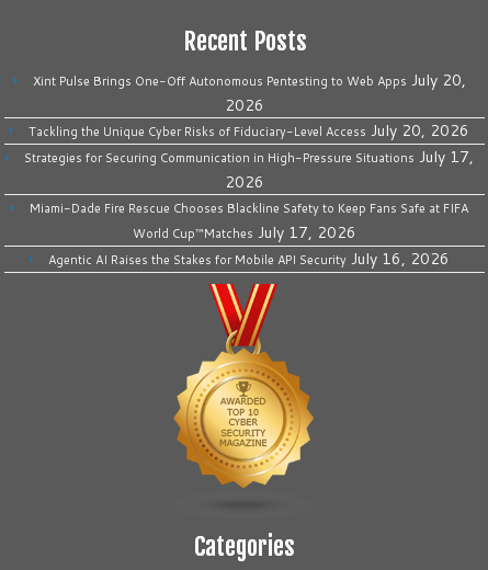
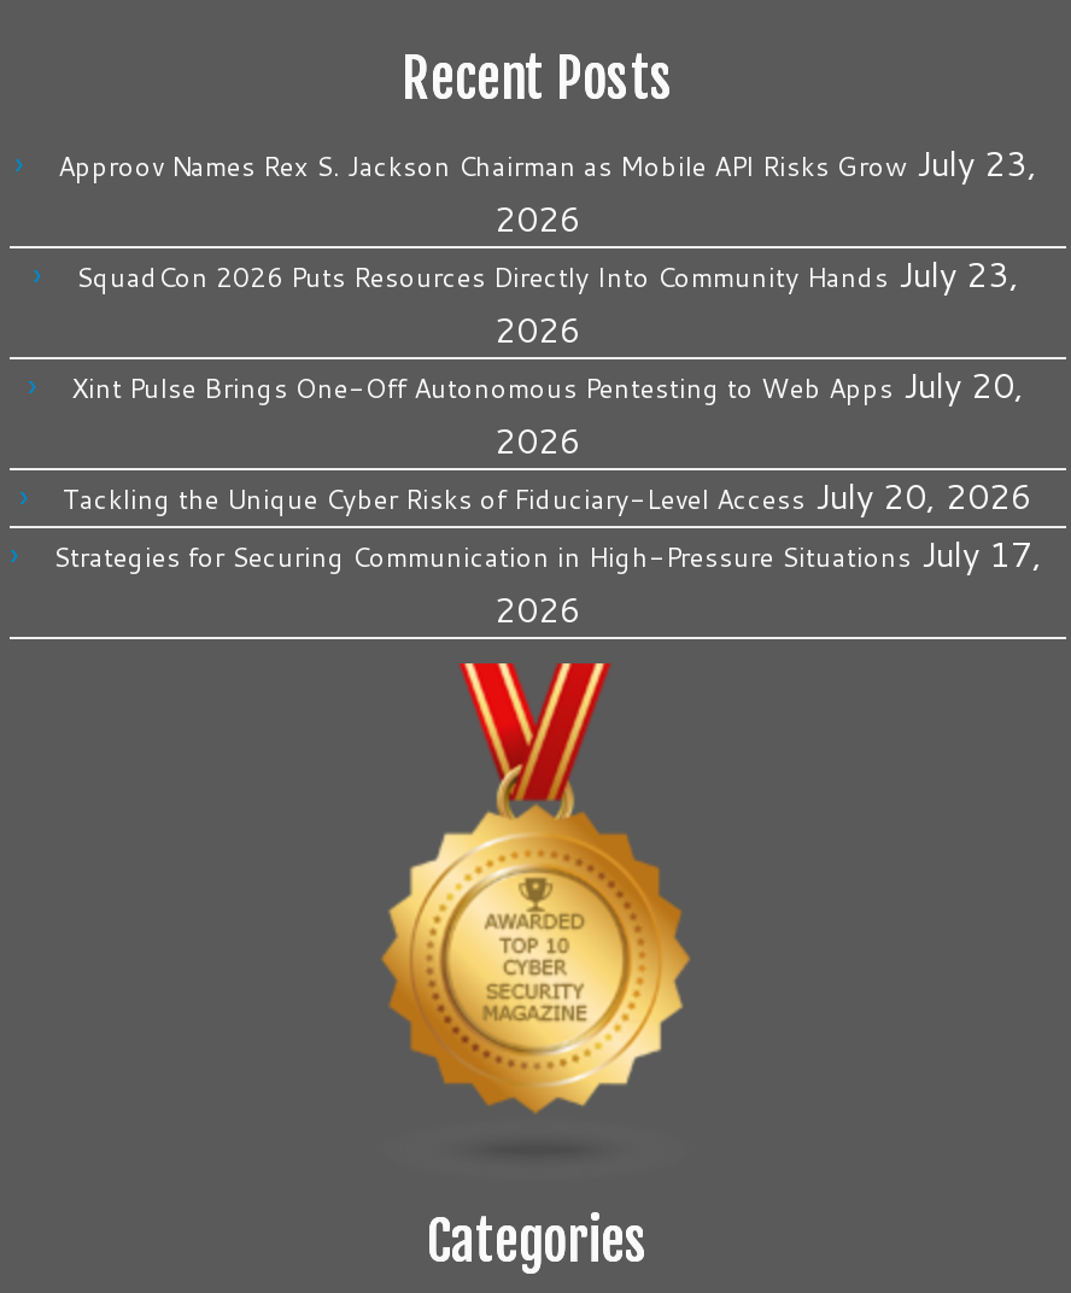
none -> [58,140,1037,355] Approov Names Rex S. Jackson Chairman as Mobile API Risks Grow July 23, | 2026 | SquadCon 2026 Puts Resources Directly Into Community Hands July 23, | 2026
moved [24,69,474,193] -> [53,362,1042,635]: Xint Pulse Brings One-Off Autonomous Pentesting to Web Apps July 20, | 2026 | Tackling the Unique Cyber Risks of Fiduciary-Level Access July 20, 2026 | Strategies for Securing Communication in High-Pressure Situations July 17, | 2026
[30,200,468,270] Miami-Dade Fire Rescue Chooses Blackline Safety to Keep Fans Safe at FIFA | World Cup™Matches July 17, 2026 | Agentic AI Raises the Stakes for Mobile API Security July 16, 2026 -> none

